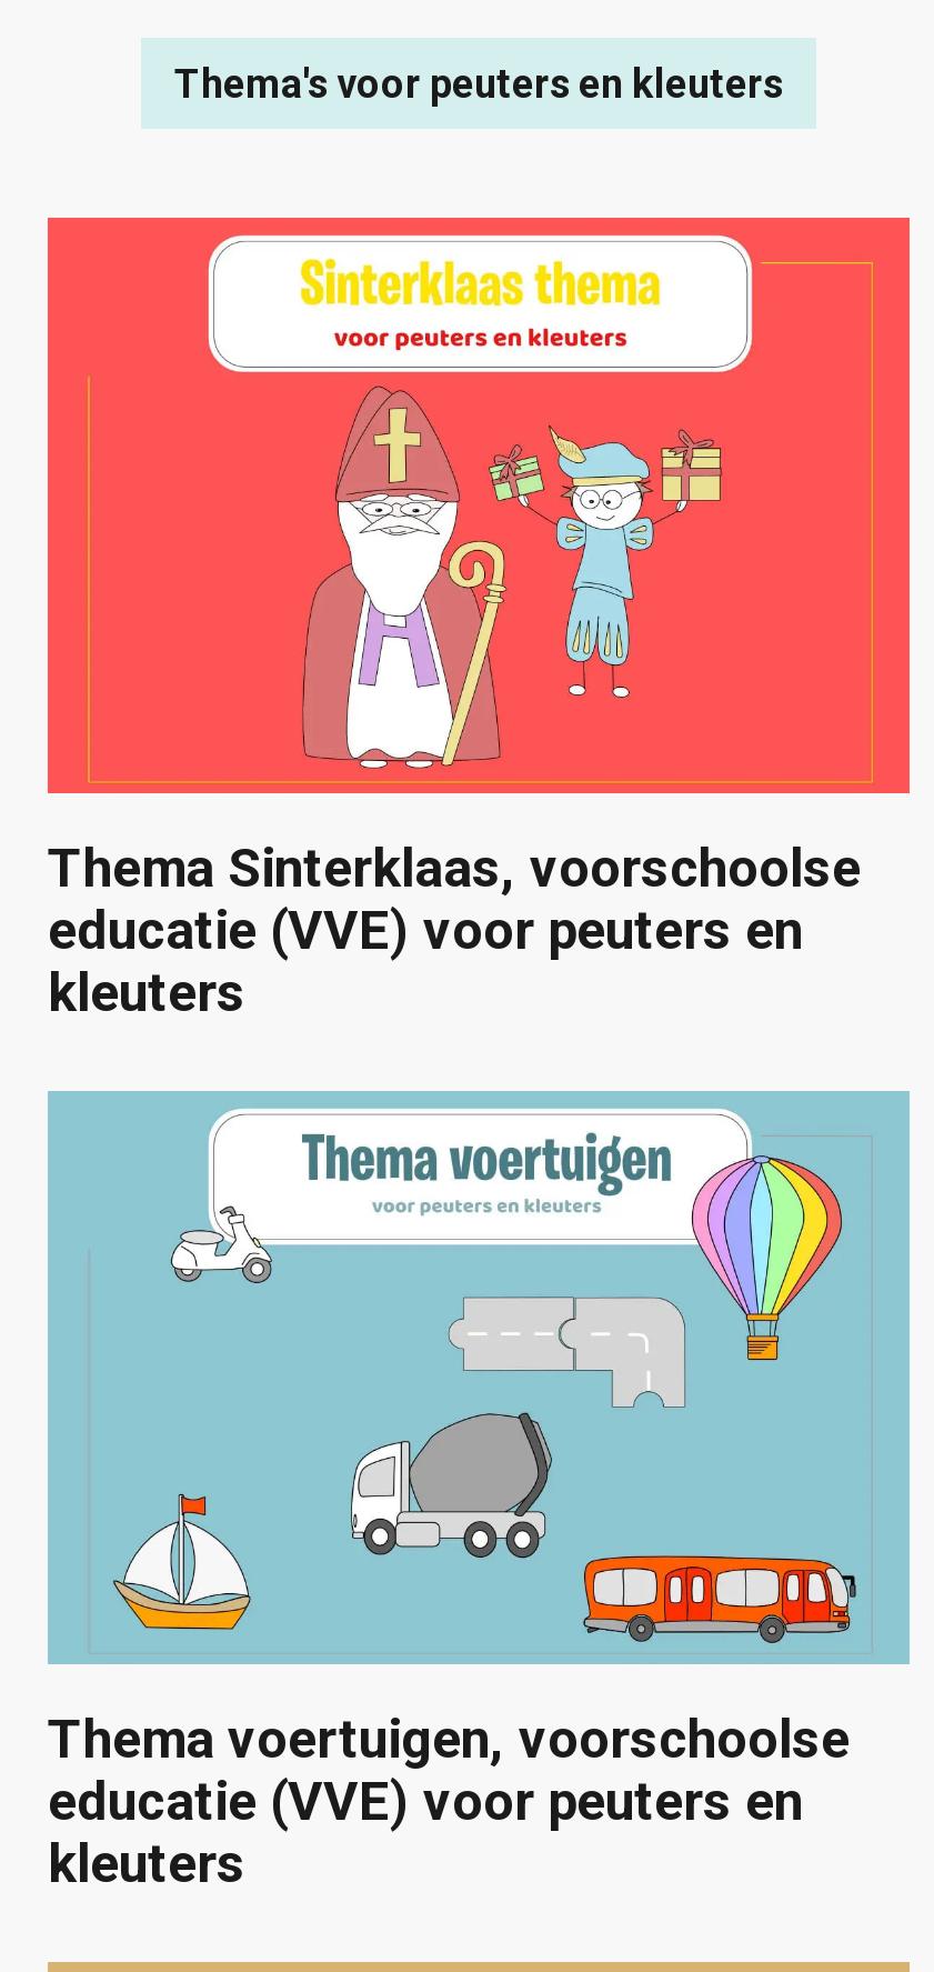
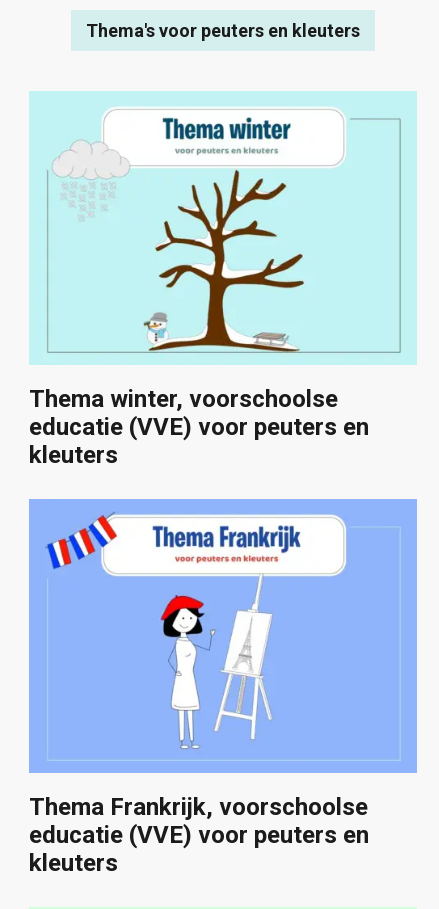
[46,216,912,899] [image] | Thema Sinterklaas, voorschoolse -> [29,91,417,413] [image] | Thema winter, voorschoolse
[48,1091,910,1772] [image] | Thema voertuigen, voorschoolse -> [29,499,417,821] [image] | Thema Frankrijk, voorschoolse

